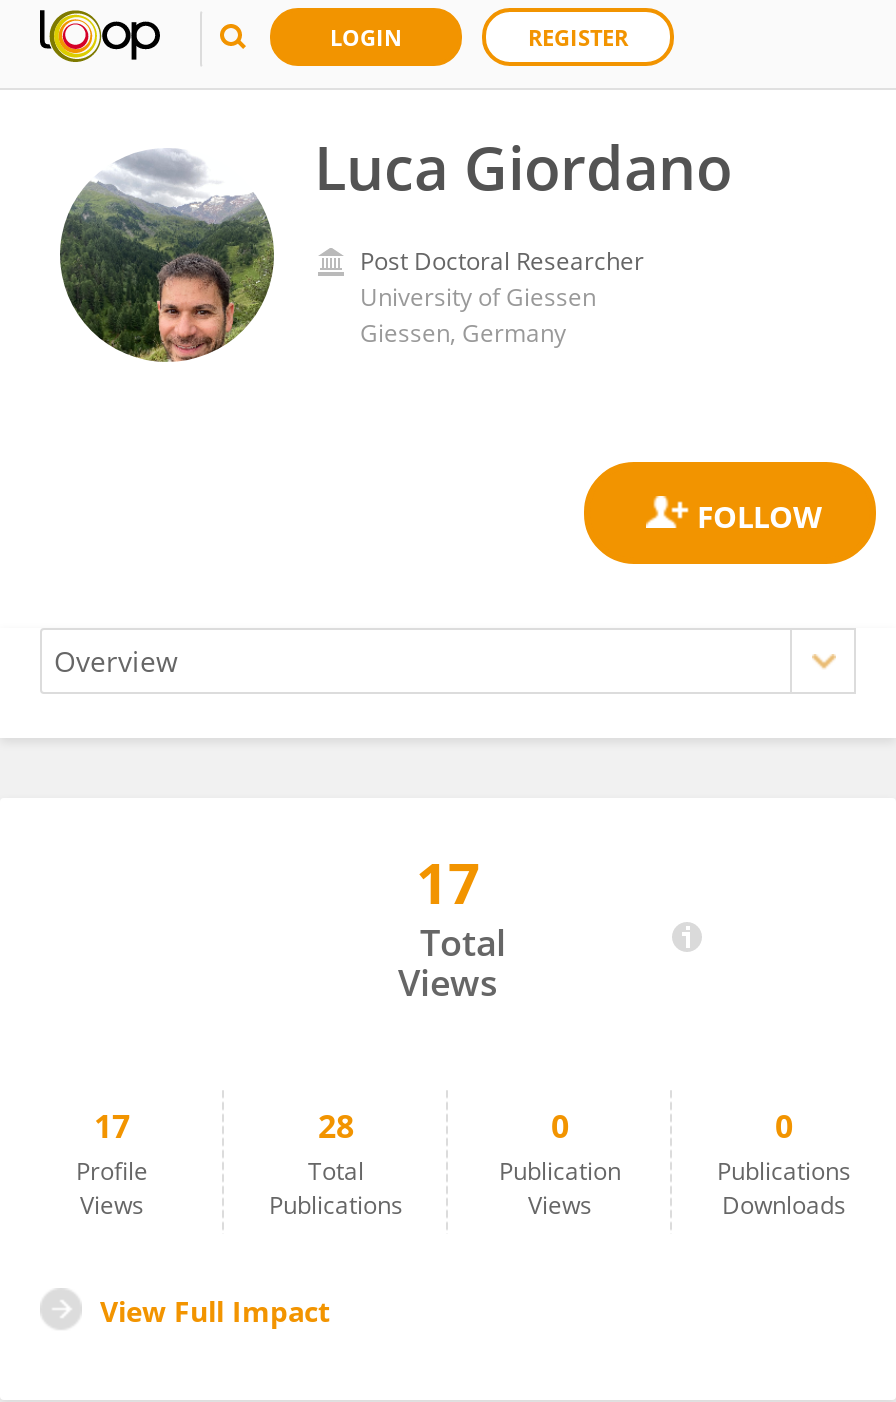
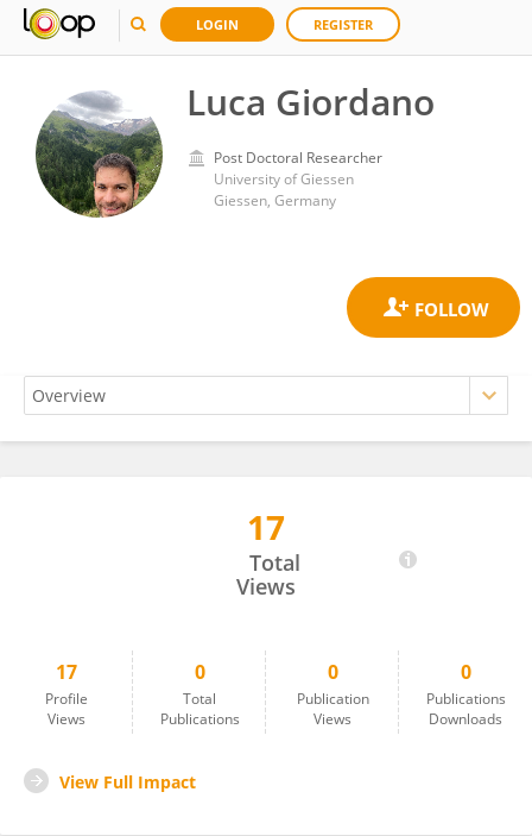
[318,1104,354,1148] 28 -> [194,659,205,685] 0

